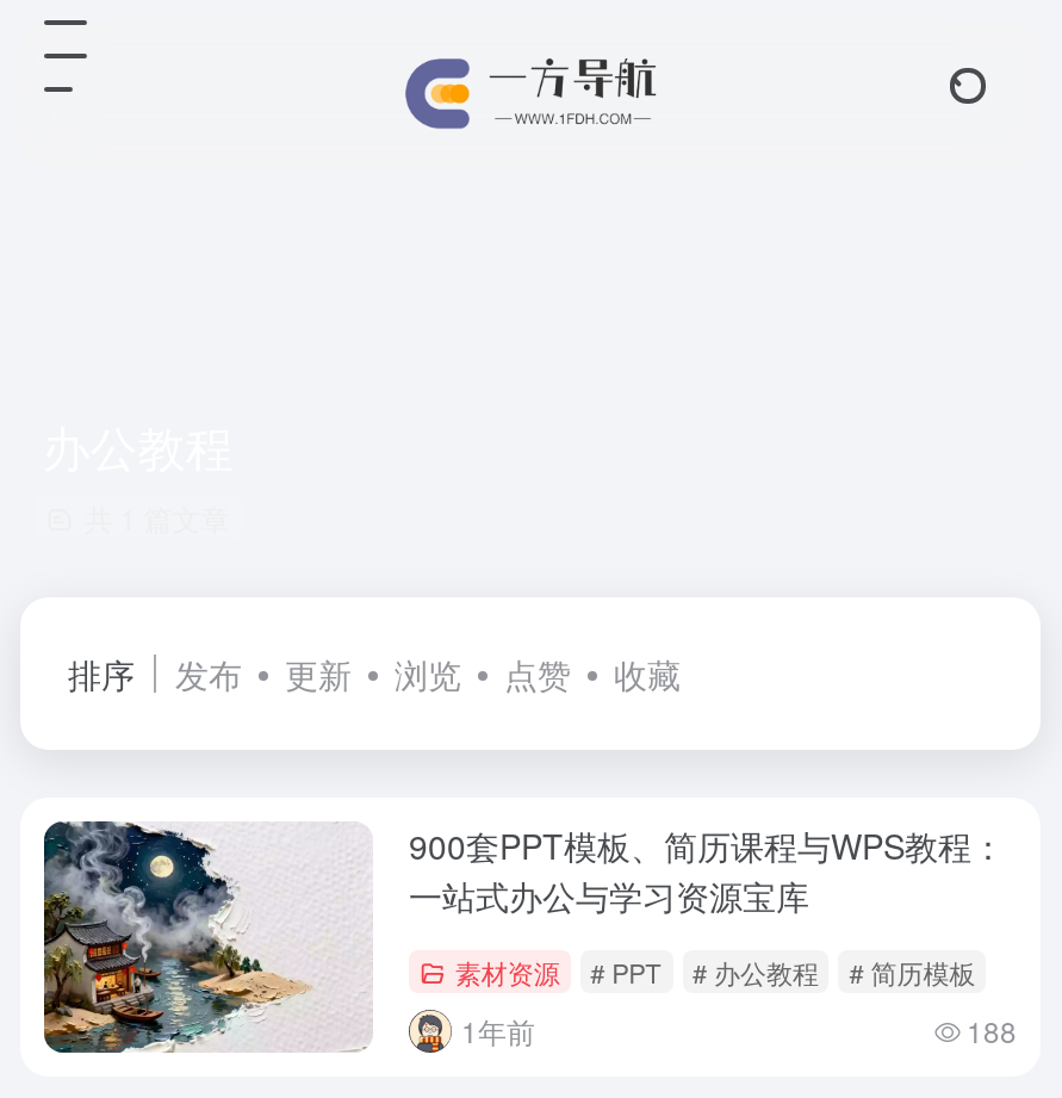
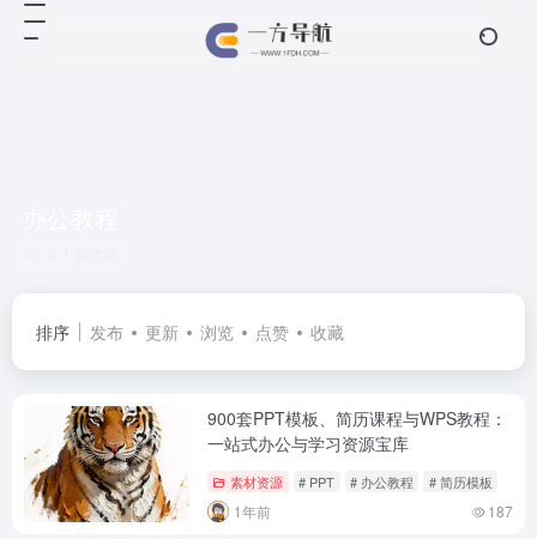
[42,819,371,1055] [image] -> [24,405,187,523] [image]
[967,1009,1017,1049] 188 -> [488,500,513,521] 187

